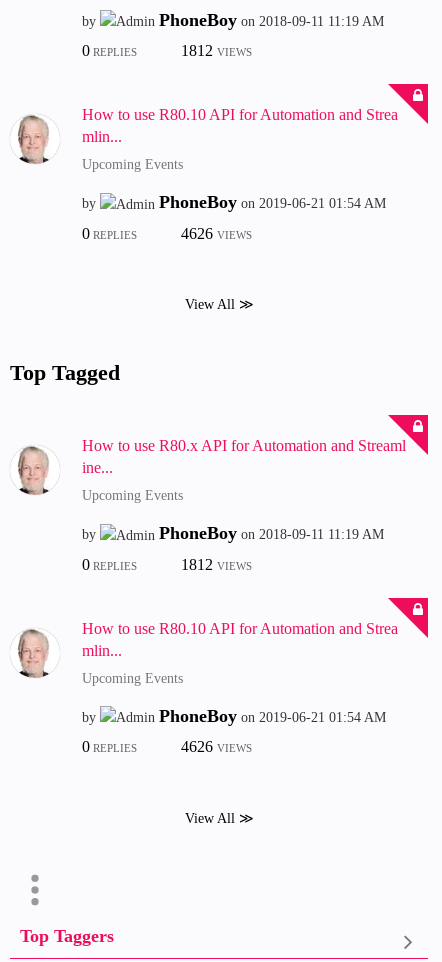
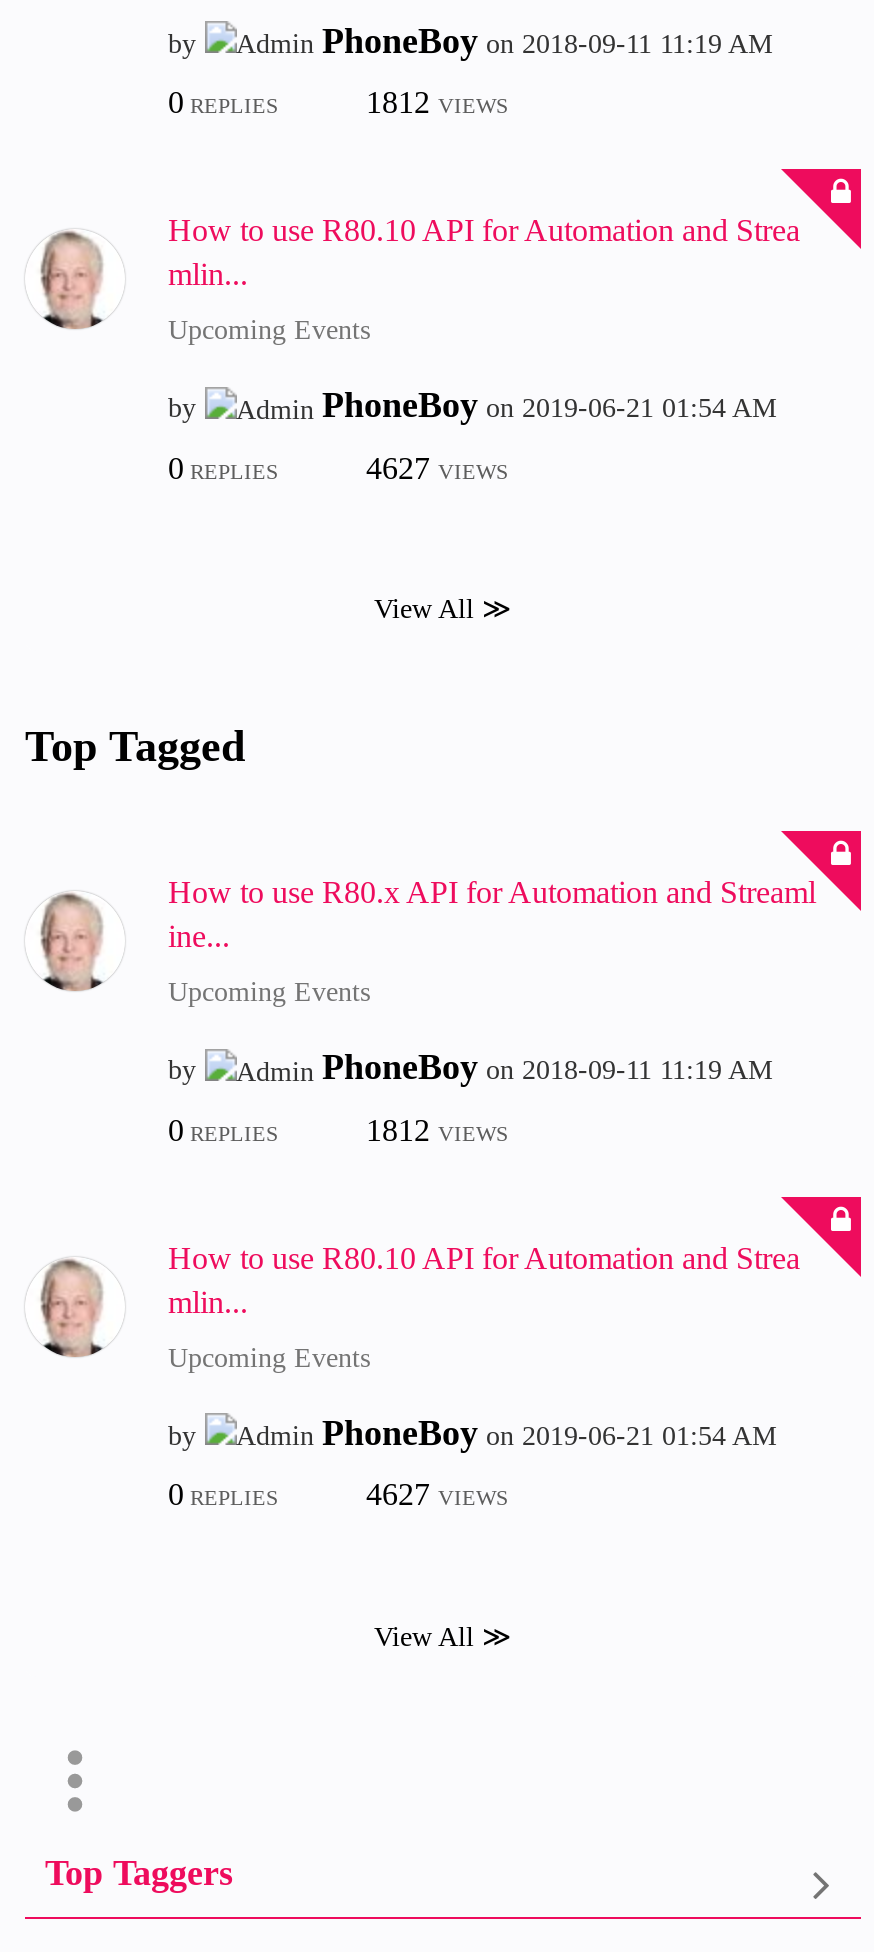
[180,224,251,241] 4626 VIEWS -> [366,450,508,484] 4627 VIEWS
[180,738,251,755] 4626 VIEWS -> [366,1477,508,1511] 4627 VIEWS

